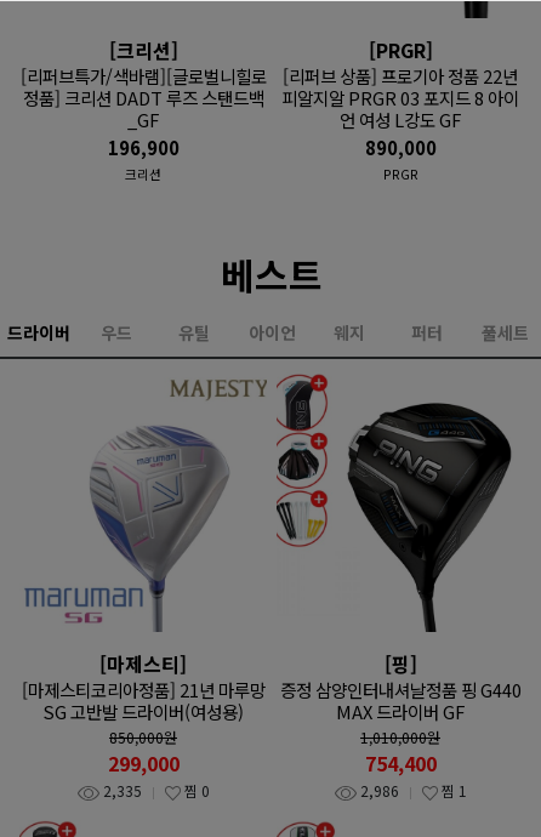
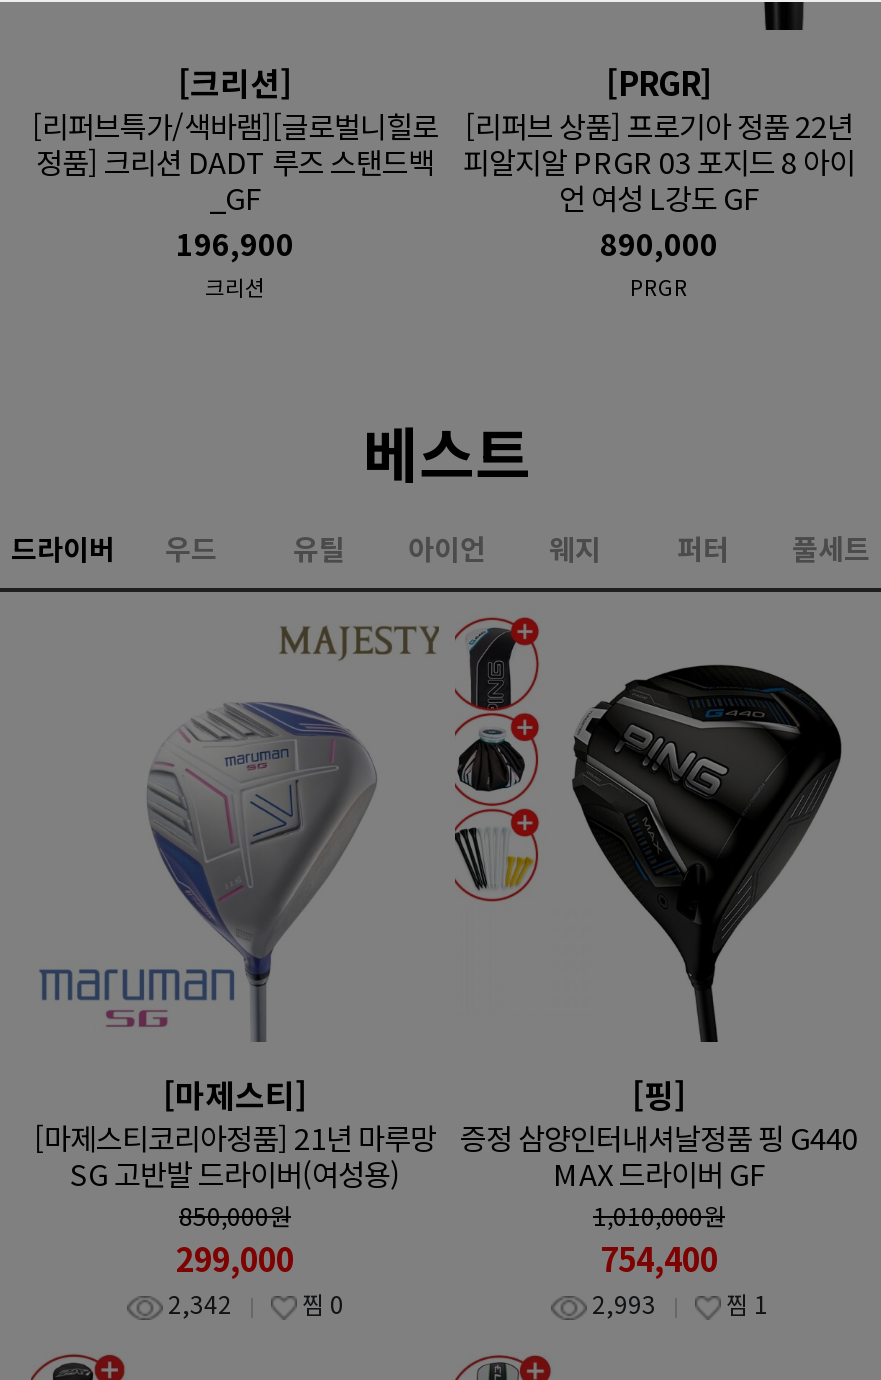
[102,780,209,801] 2,335 찜 0 -> [168,1287,344,1321] 2,342 찜 0
[360,780,466,801] 2,986 찜 1 -> [592,1287,768,1321] 2,993 찜 1

